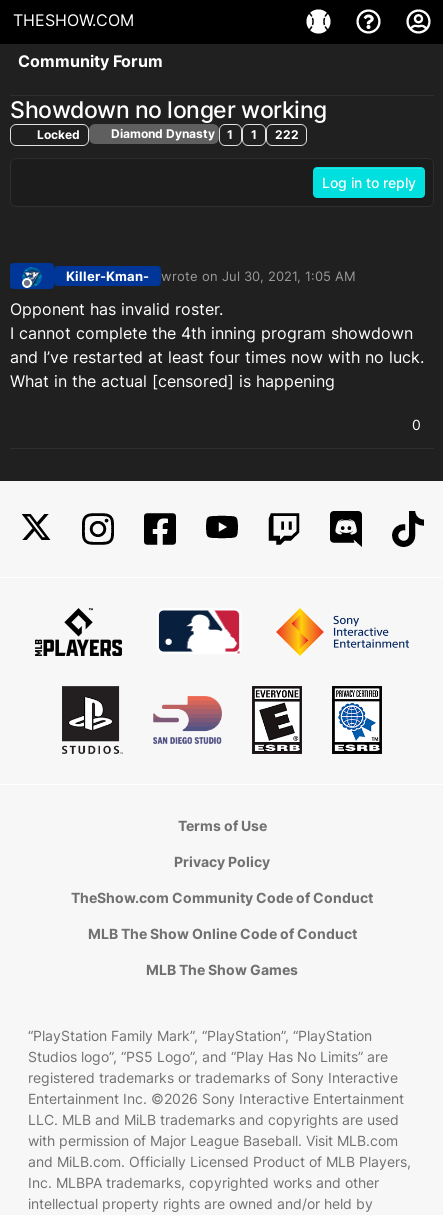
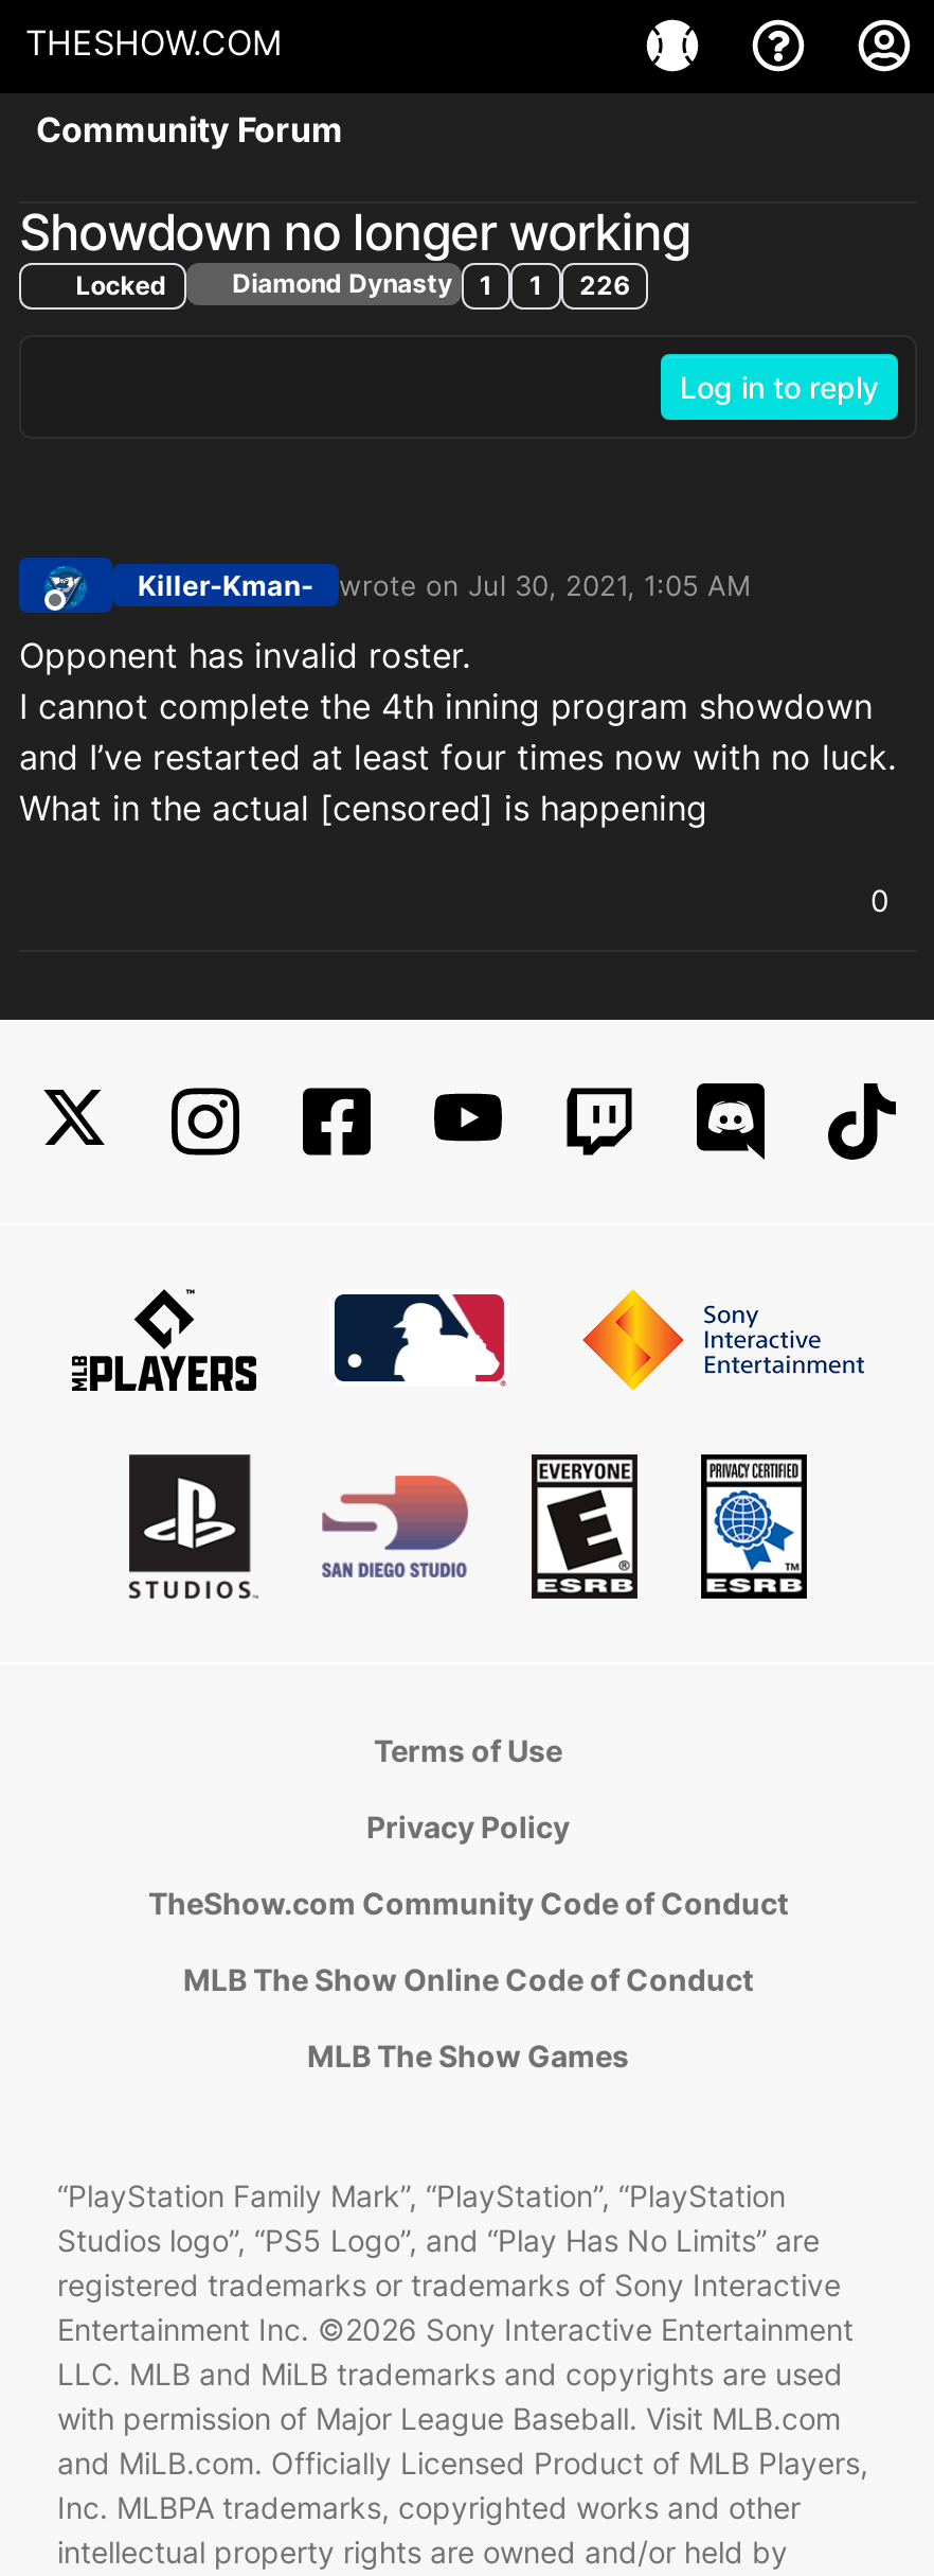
[34,126,299,142] Locked Diamond Dynasty 1 1 222 -> [69,268,630,301] Locked Diamond Dynasty 1 1 226

